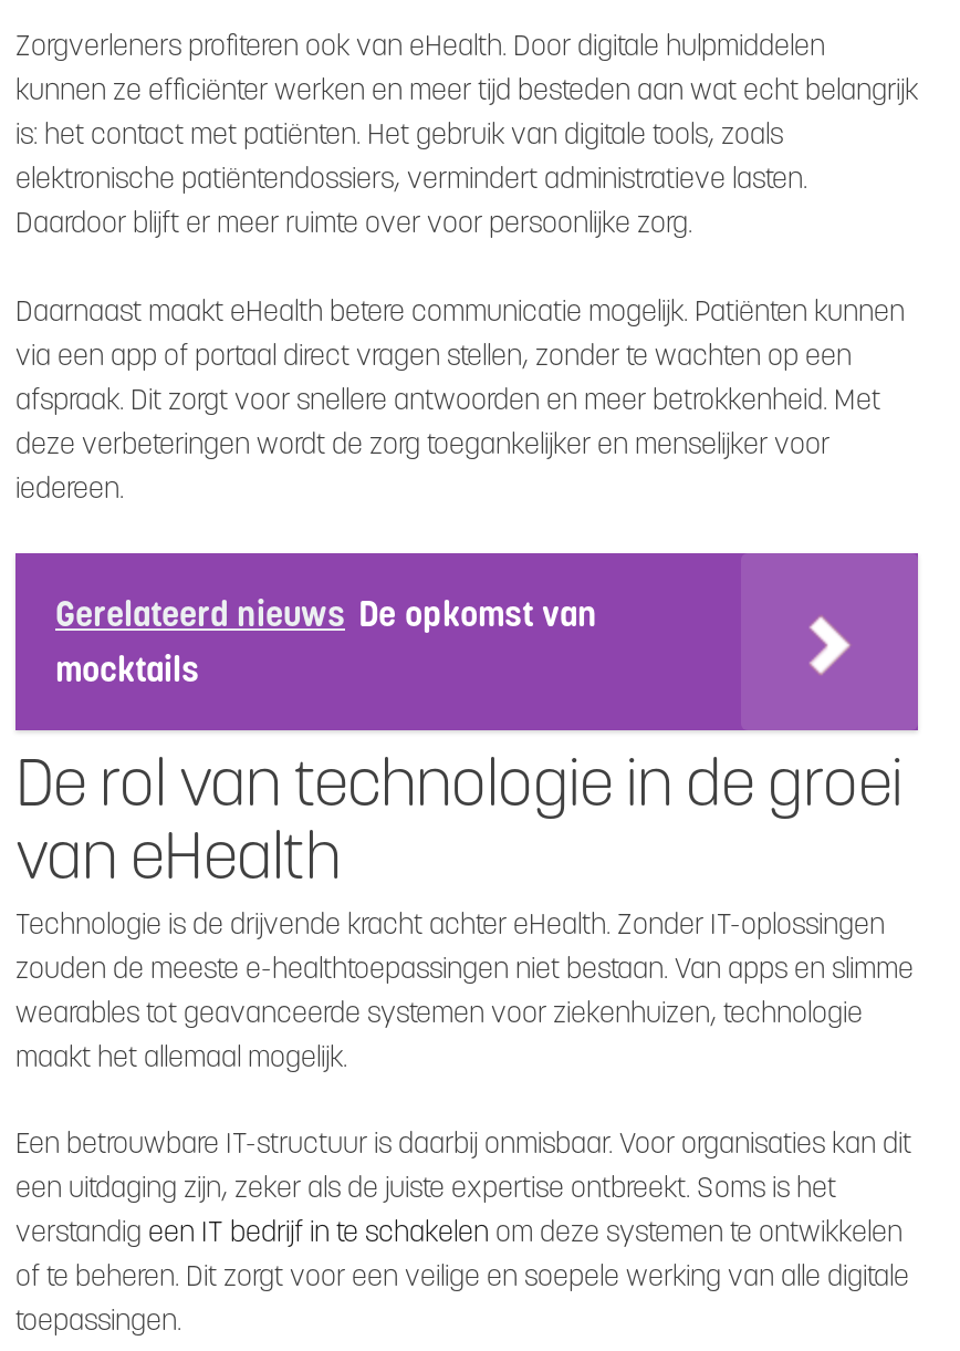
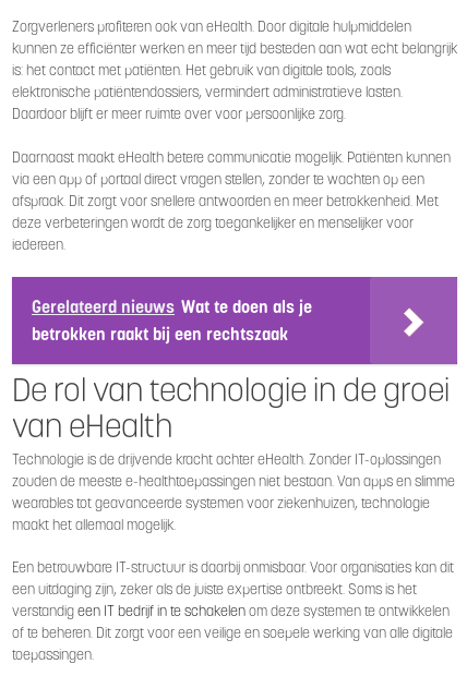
[55,592,597,694] Gerelateerd nieuws De opkomst van | mocktails -> [32,296,312,346] Gerelateerd nieuws Wat te doen als je | betrokken raakt bij een rechtszaak

